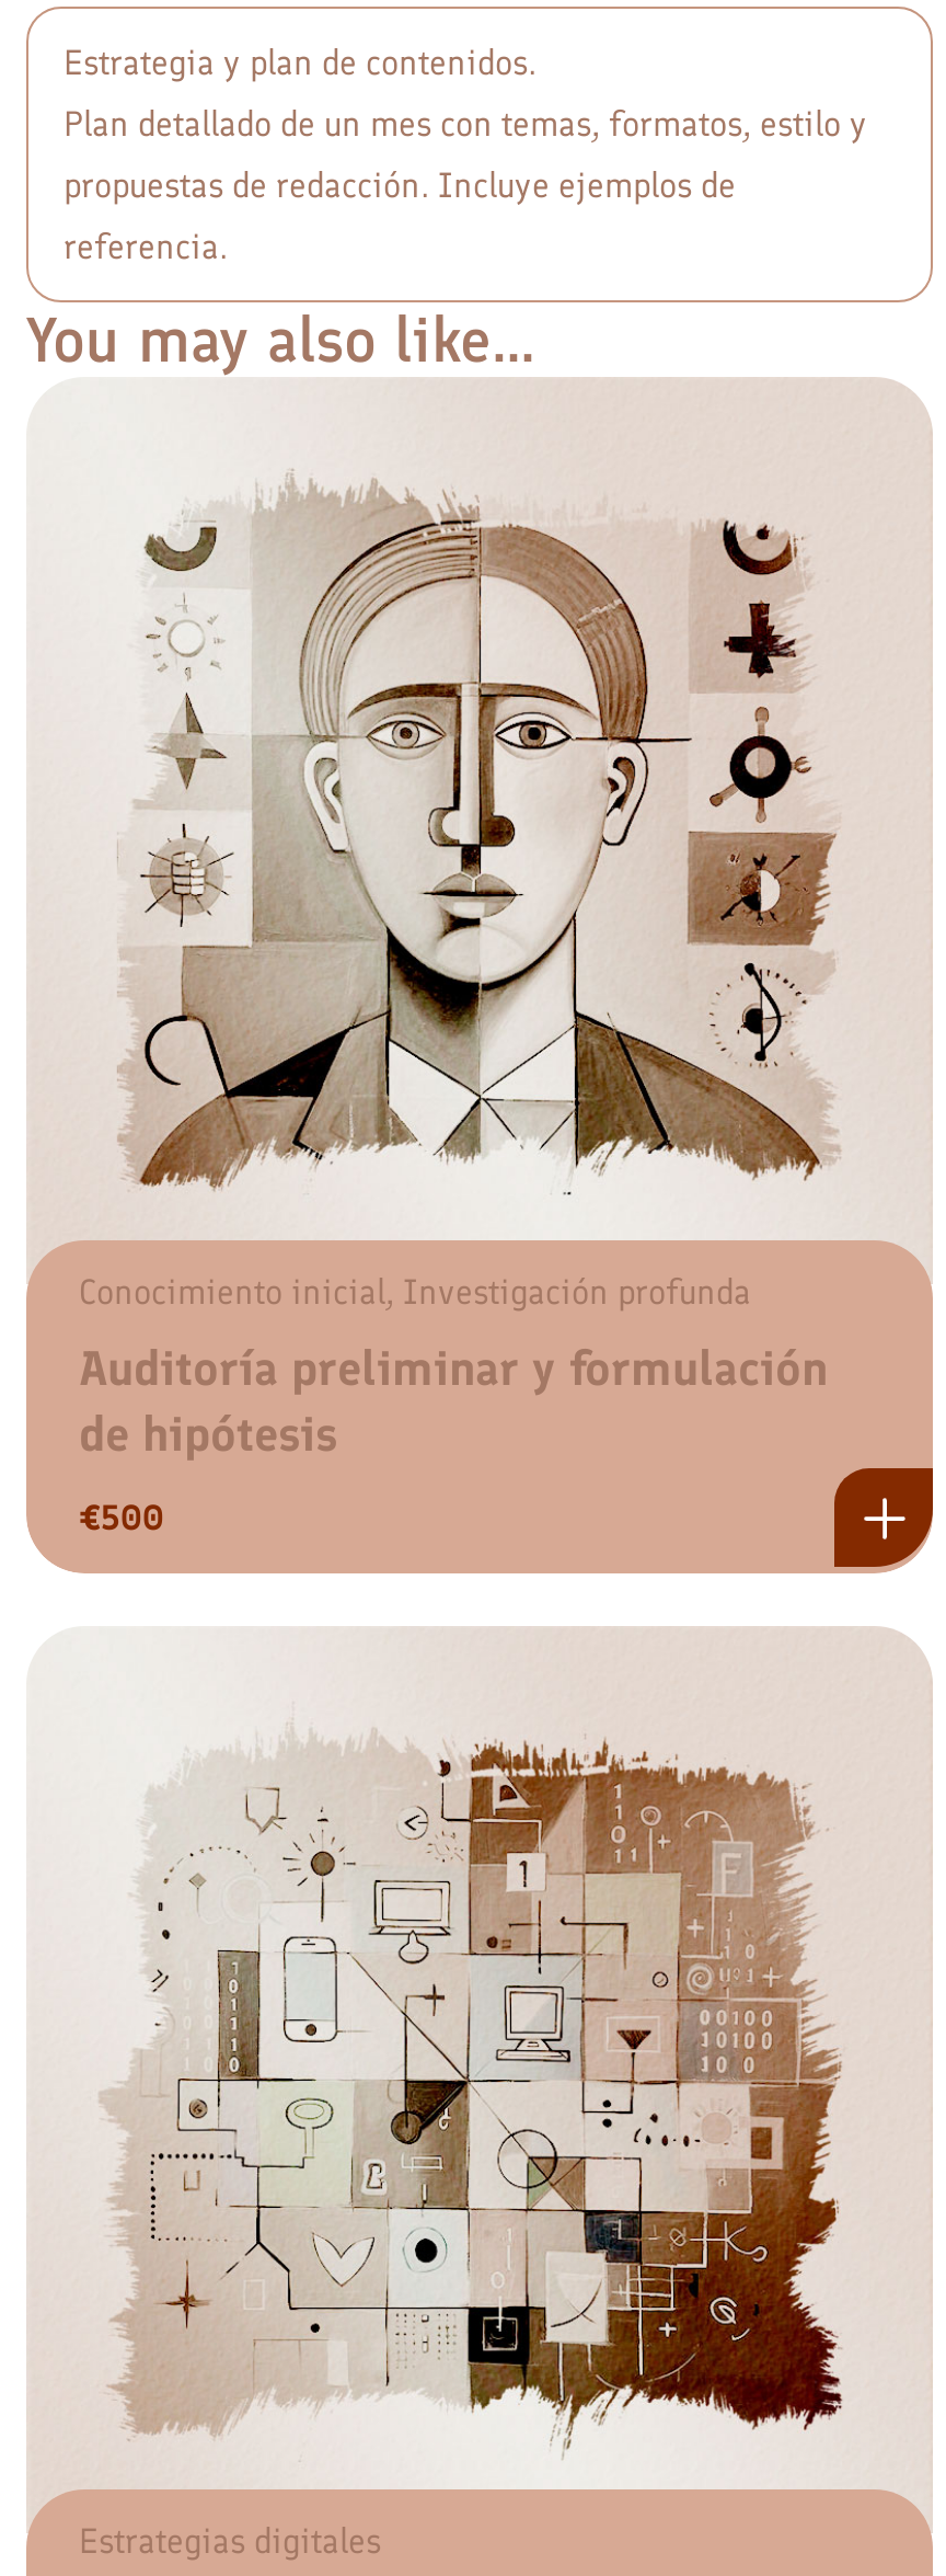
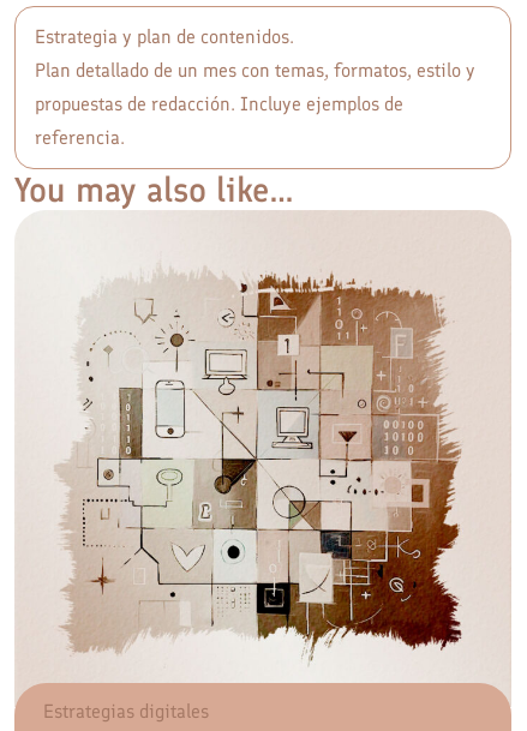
[79,491,841,1539] [image] | Conocimiento inicial, Investigación profunda | Auditoría preliminar y formulación | de hipótesis | €500 -> none

